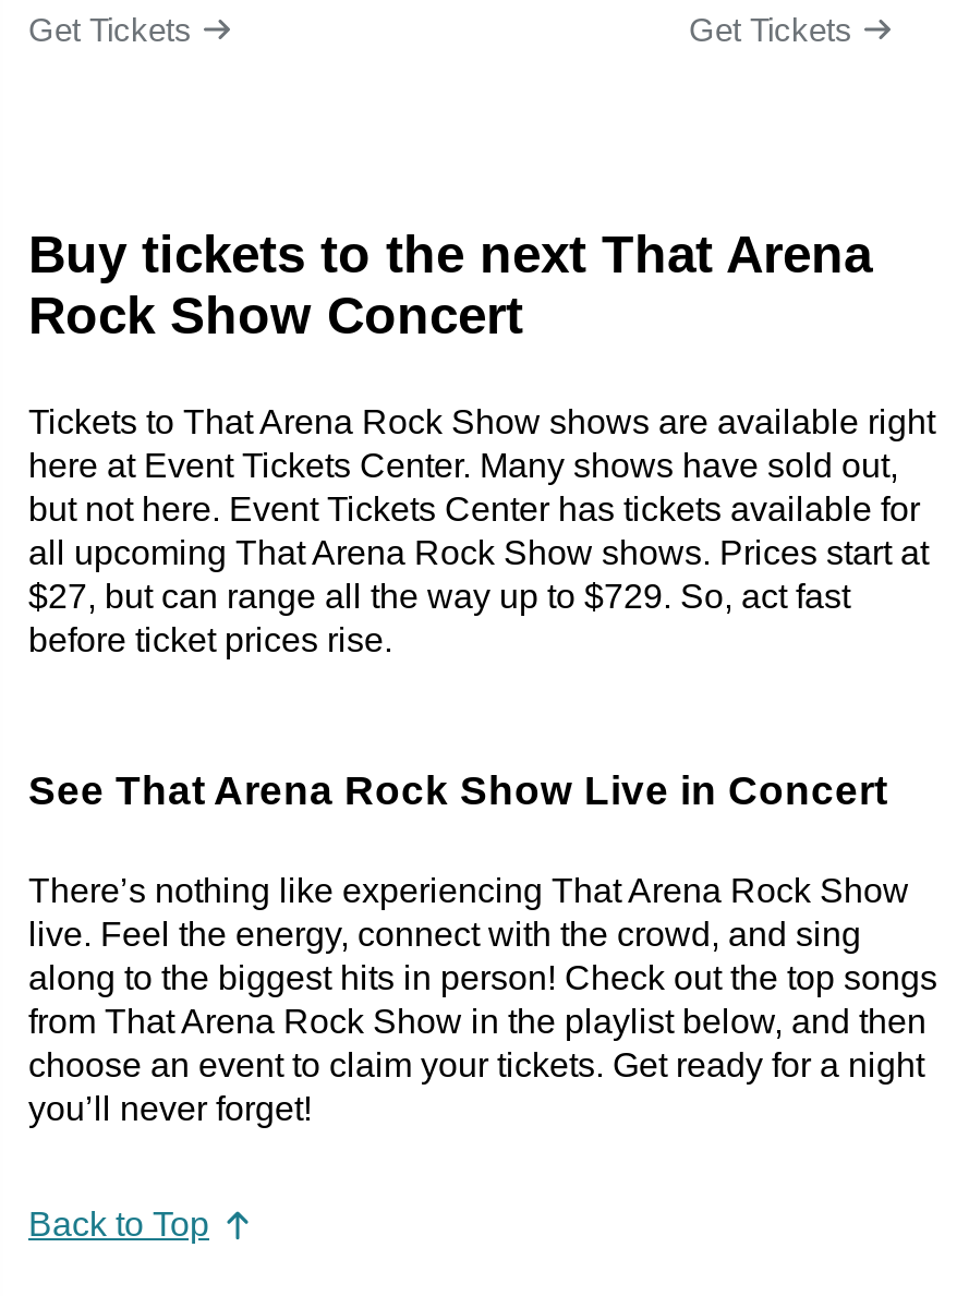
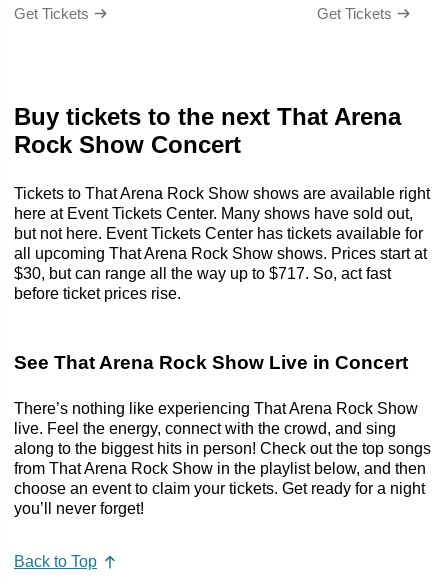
[28,577,850,614] $27, but can range all the way up to $729. So, act fast -> [14,264,391,281] $30, but can range all the way up to $717. So, act fast

